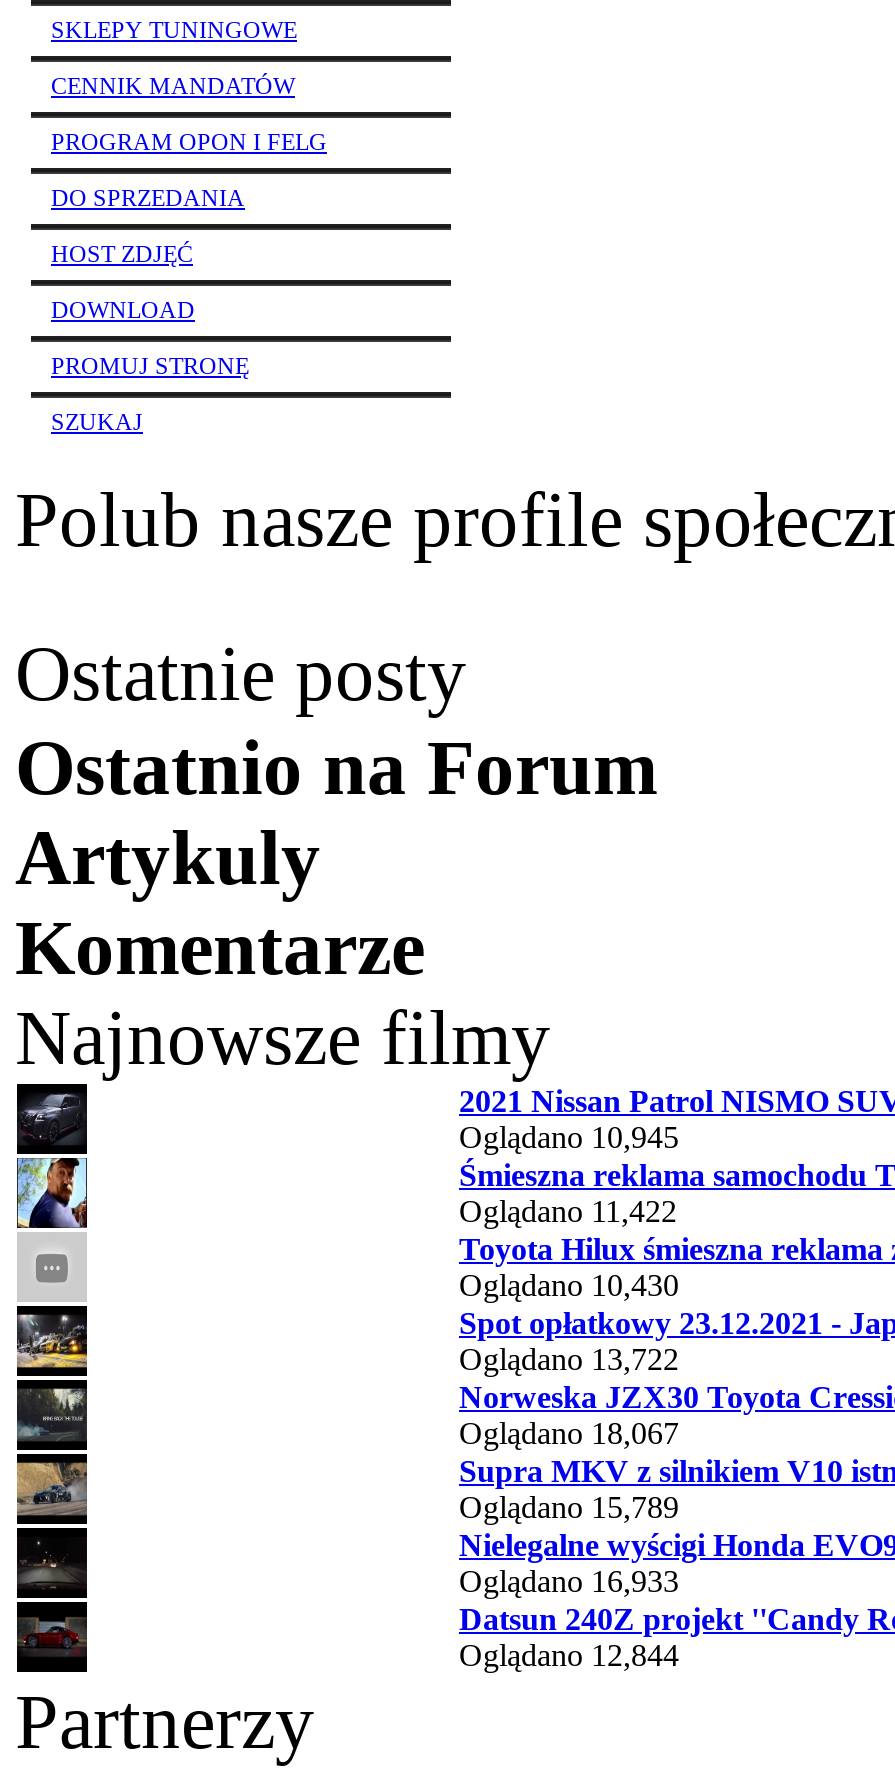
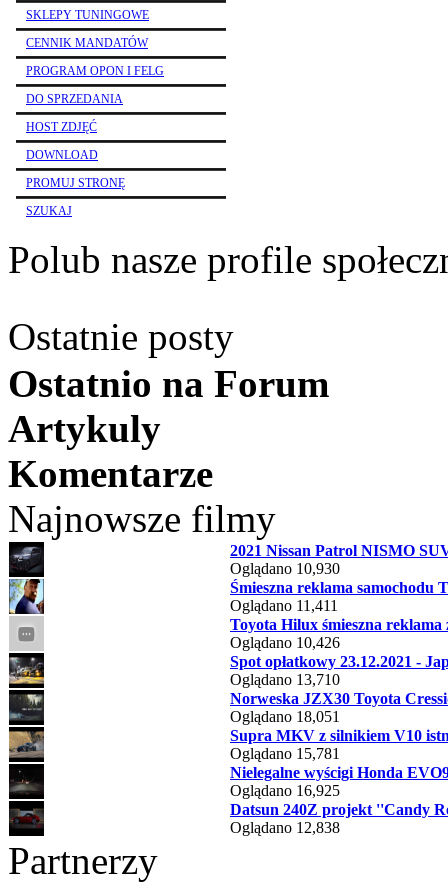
[459,1120,679,1154] Oglądano 10,945 -> [230,560,340,577] Oglądano 10,930
[459,1194,677,1228] Oglądano 11,422 -> [230,597,338,614] Oglądano 11,411
[459,1268,679,1302] Oglądano 10,430 -> [230,634,340,651] Oglądano 10,426
[459,1342,679,1376] Oglądano 13,722 -> [230,671,340,688] Oglądano 13,710
[459,1416,679,1450] Oglądano 18,067 -> [230,708,340,725] Oglądano 18,051
[459,1490,679,1524] Oglądano 15,789 -> [230,745,340,762] Oglądano 15,781
[459,1564,679,1598] Oglądano 16,933 -> [230,782,340,799] Oglądano 16,925
[459,1638,679,1672] Oglądano 12,844 -> [230,819,340,836] Oglądano 12,838

